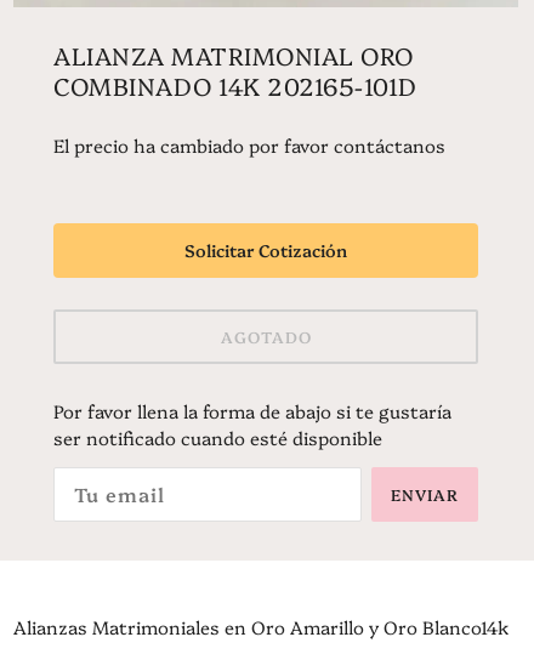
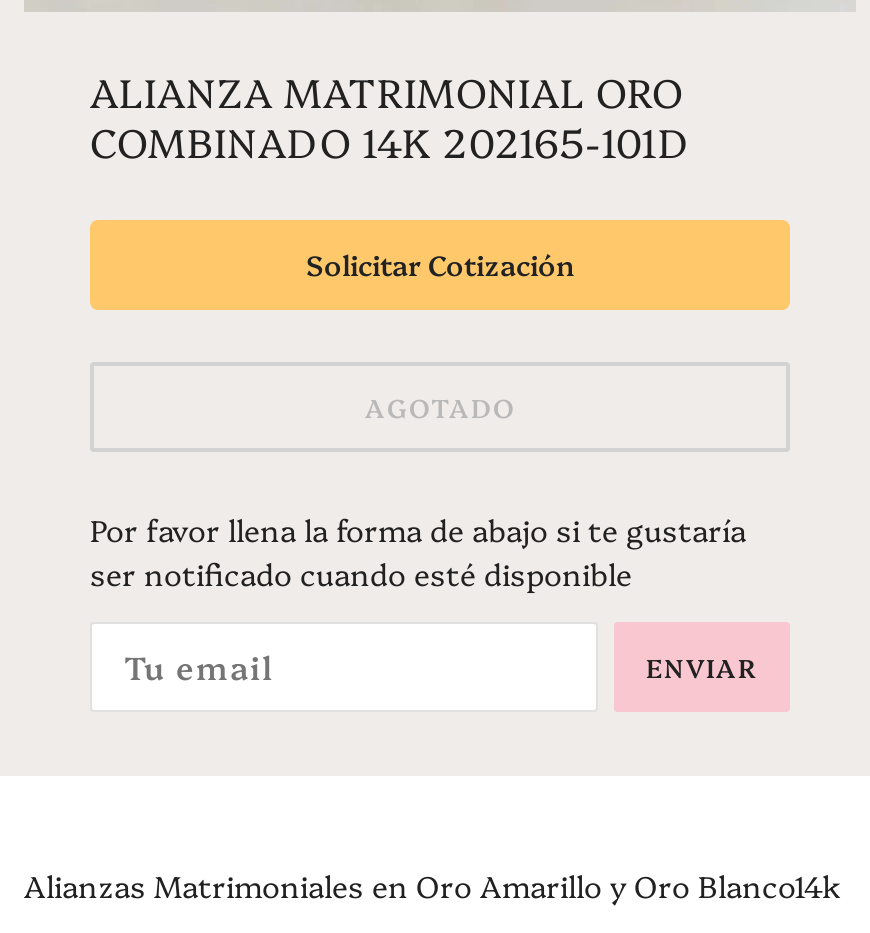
[53,132,445,158] El precio ha cambiado por favor contáctanos -> none

